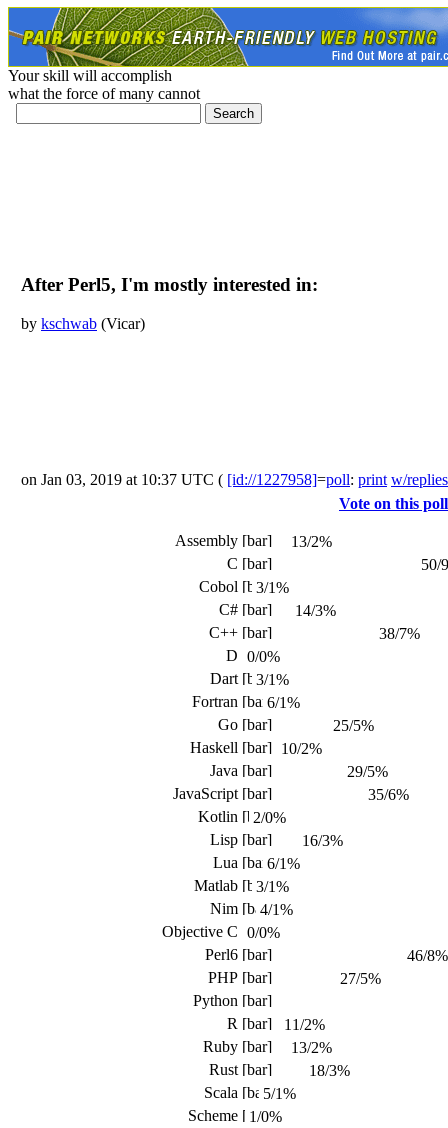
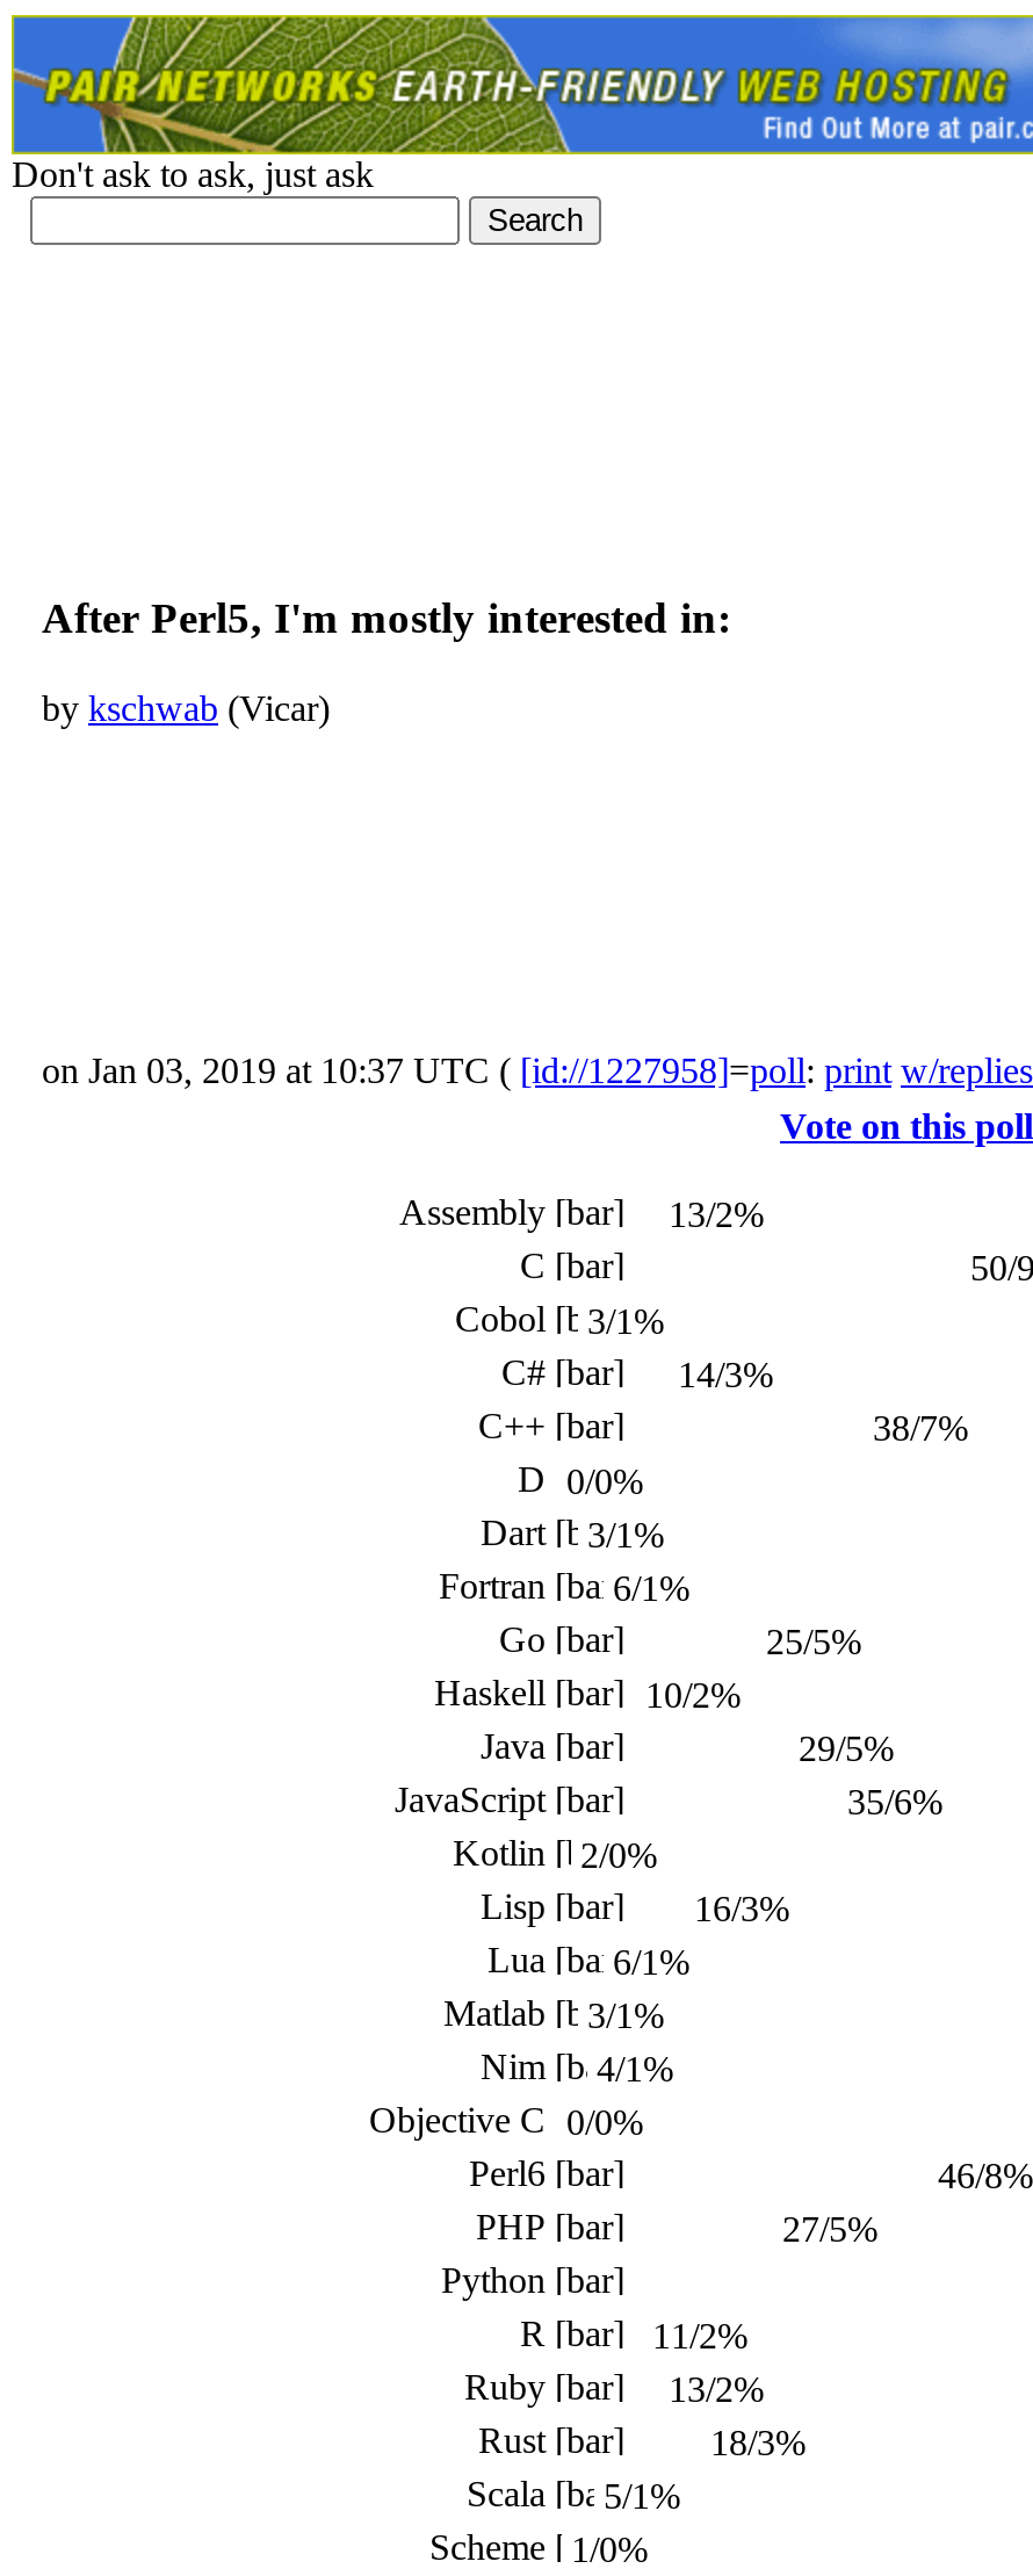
[8,67,200,102] Your skill will accomplish | what the force of many cannot -> [12,154,374,194] Don't ask to ask, just ask

